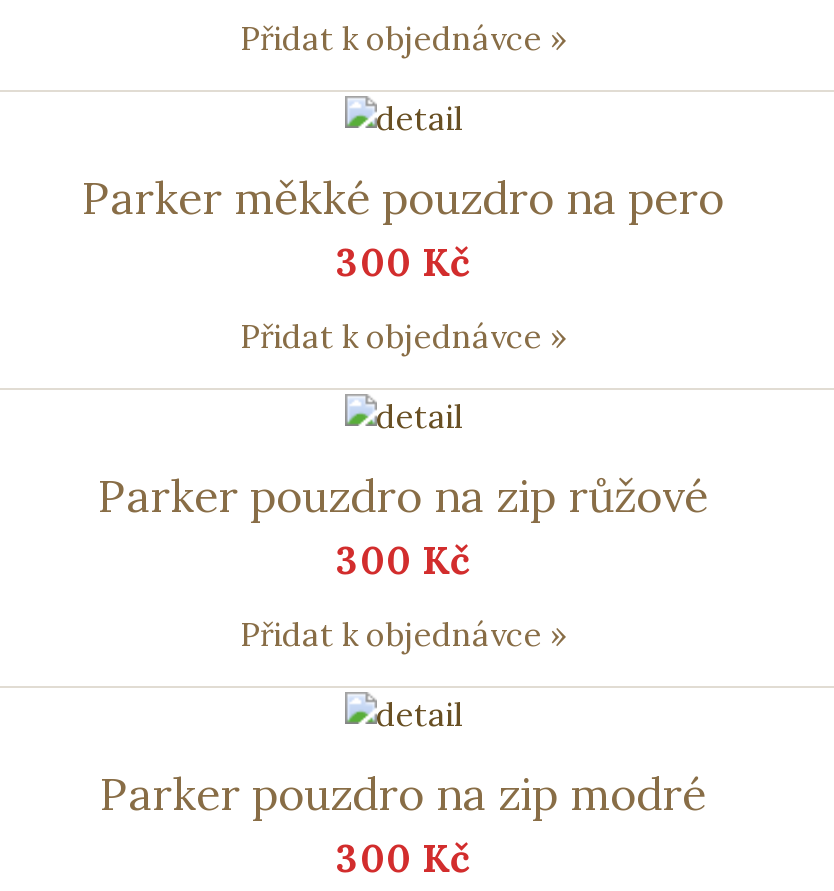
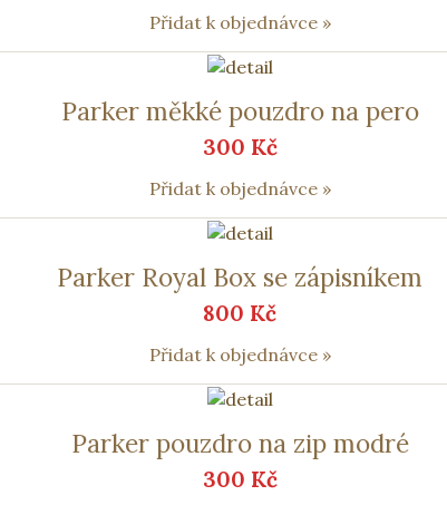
[98,465,708,523] Parker pouzdro na zip růžové -> [57,261,422,293] Parker Royal Box se zápisníkem
[336,535,470,583] 300 Kč -> [203,300,276,327] 800 Kč

